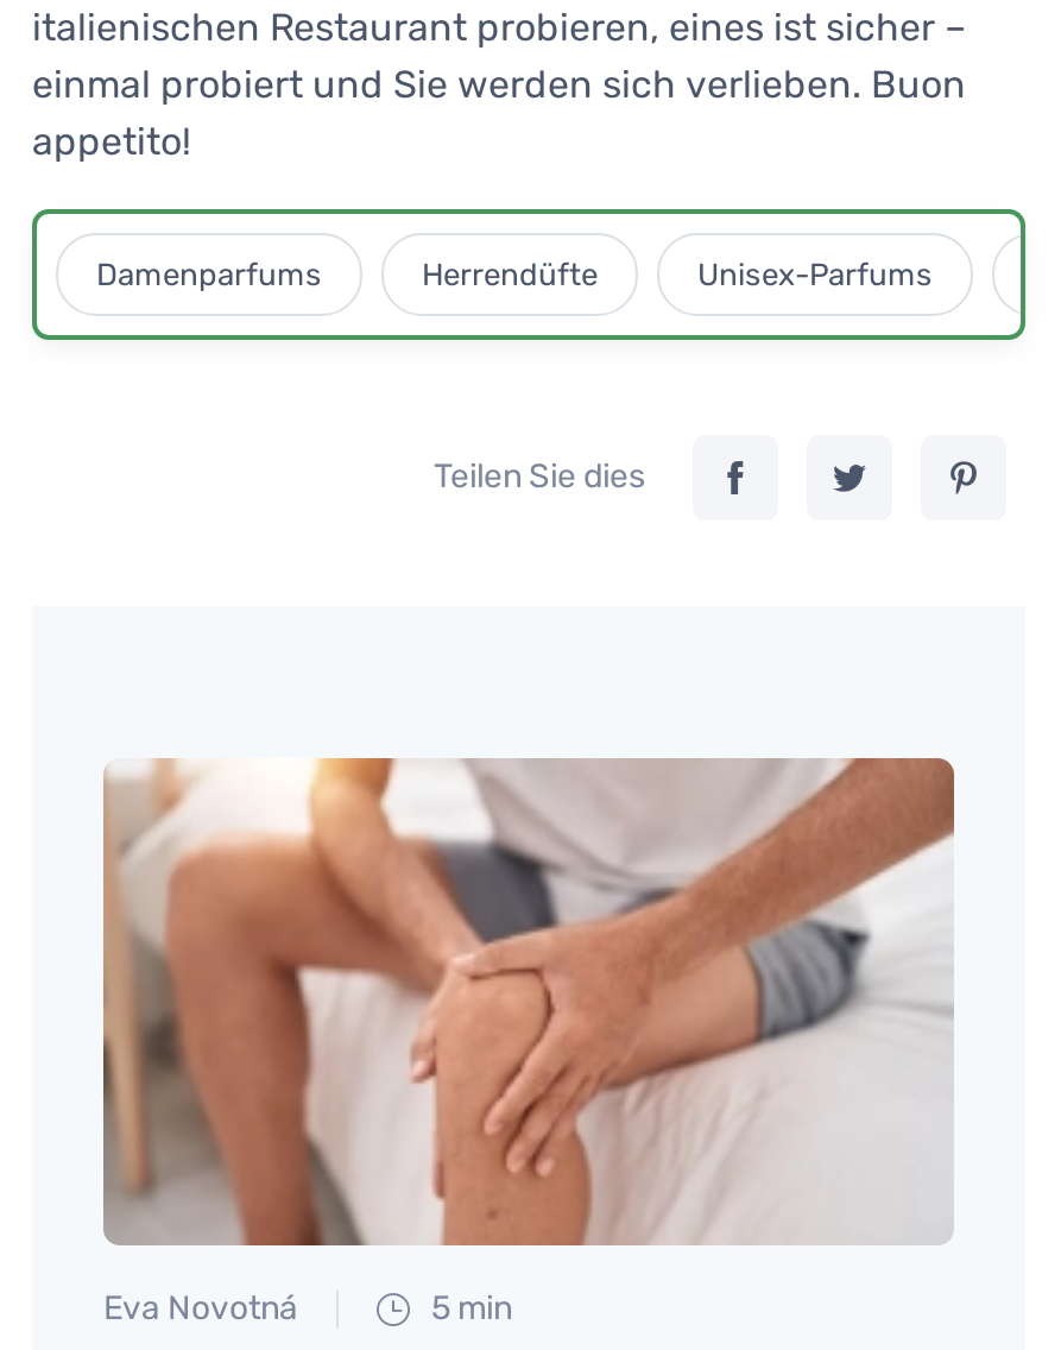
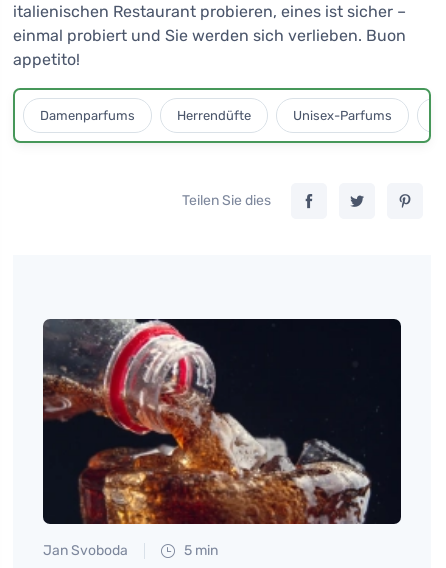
[101,756,956,1330] [image] | Eva Novotná -> [42,318,402,559] [image] | Jan Svoboda

